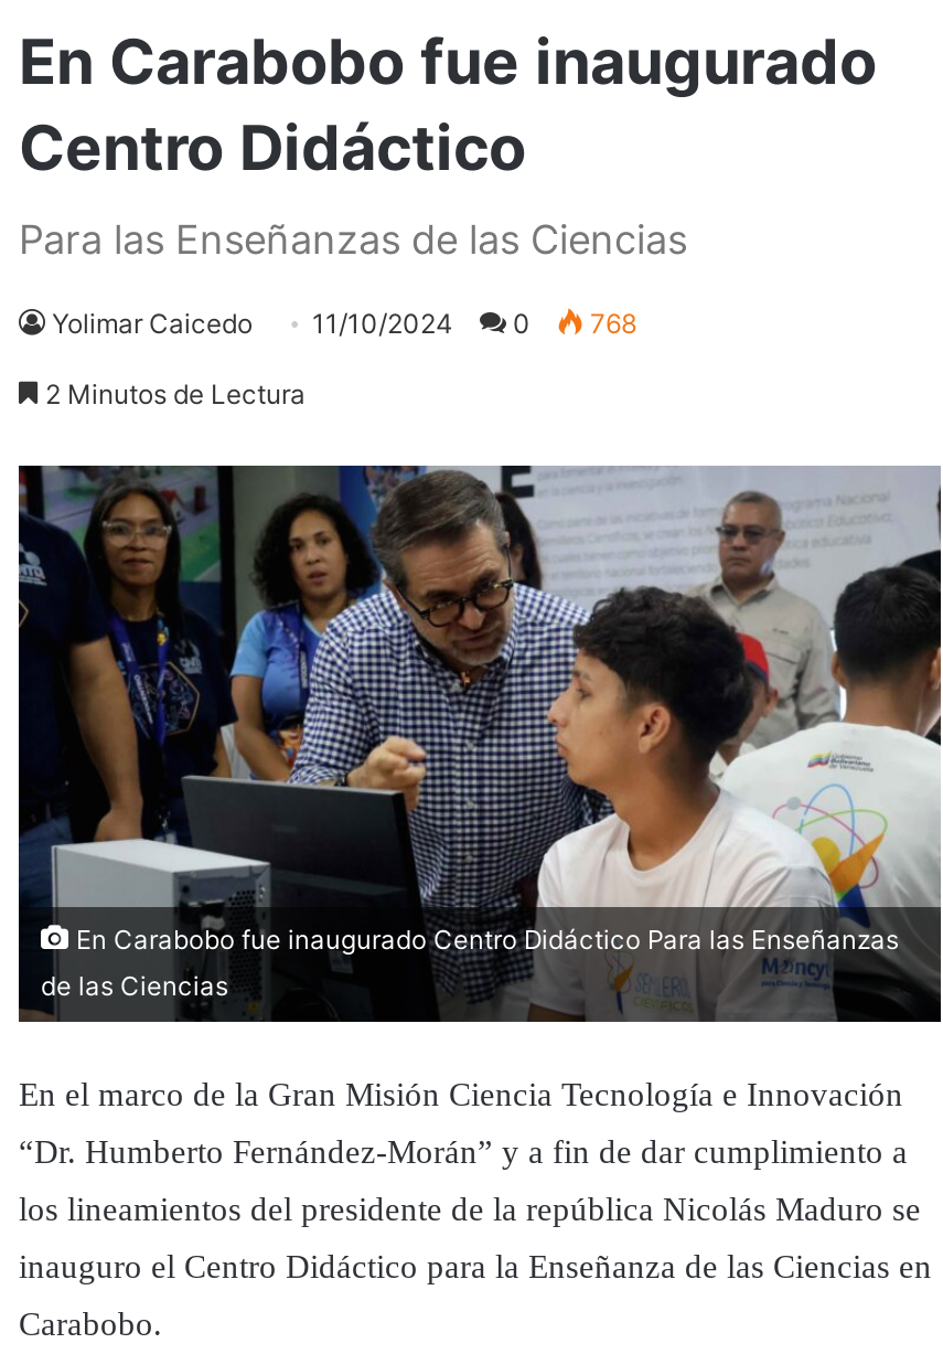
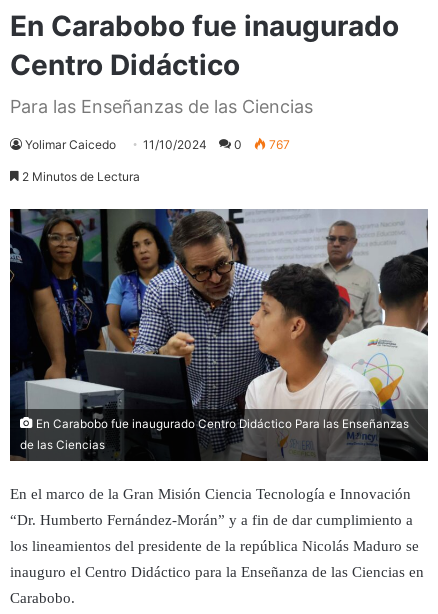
[52,306,636,339] Yolimar Caicedo 11/10/2024 0 768 -> [25,137,290,152] Yolimar Caicedo 11/10/2024 0 767

